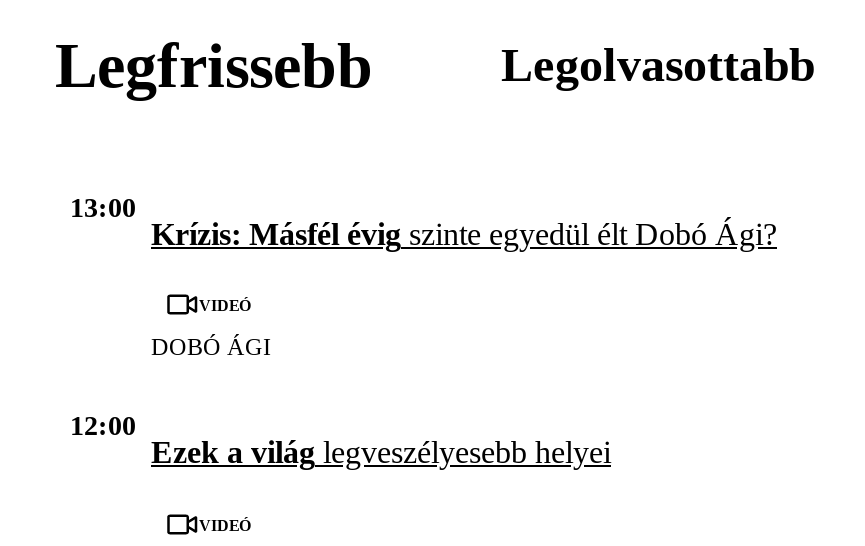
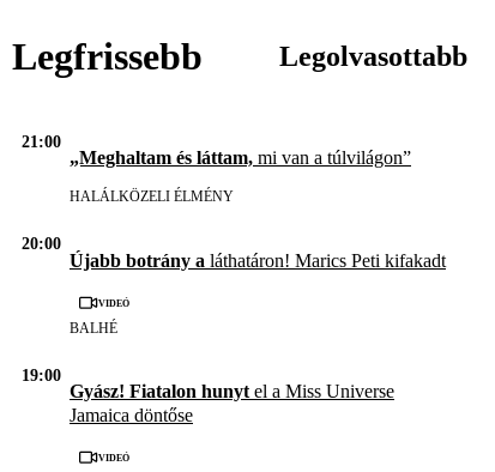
[70,193,777,251] 13:00 | Krízis: Másfél évig szinte egyedül élt Dobó Ági? -> [21,133,446,270] 21:00 | „Meghaltam és láttam, mi van a túlvilágon” | HALÁLKÖZELI ÉLMÉNY | 20:00 | Újabb botrány a láthatáron! Marics Peti kifakadt
[151,334,271,362] DOBÓ ÁGI -> [70,320,117,337] BALHÉ
[70,412,611,470] 12:00 | Ezek a világ legveszélyesebb helyei -> [21,366,394,426] 19:00 | Gyász! Fiatalon hunyt el a Miss Universe | Jamaica döntőse

